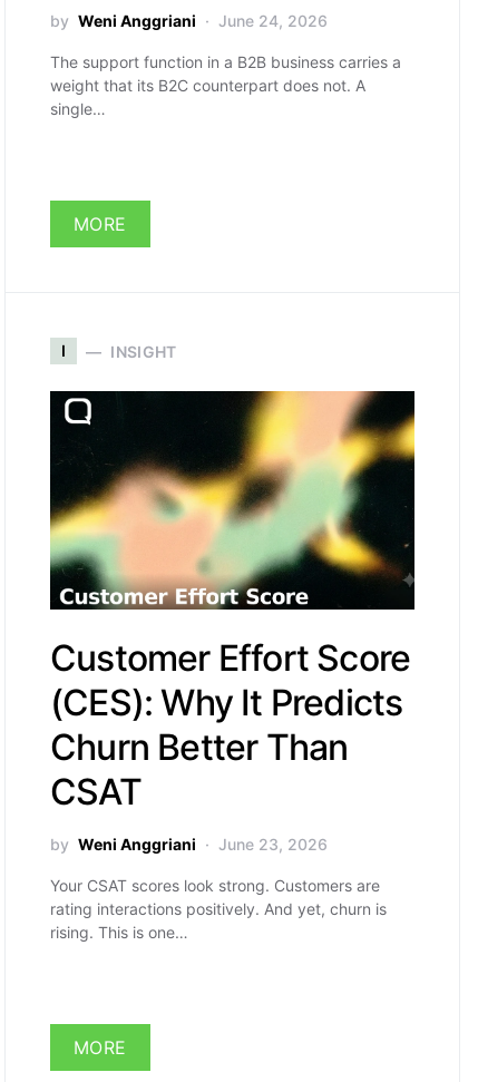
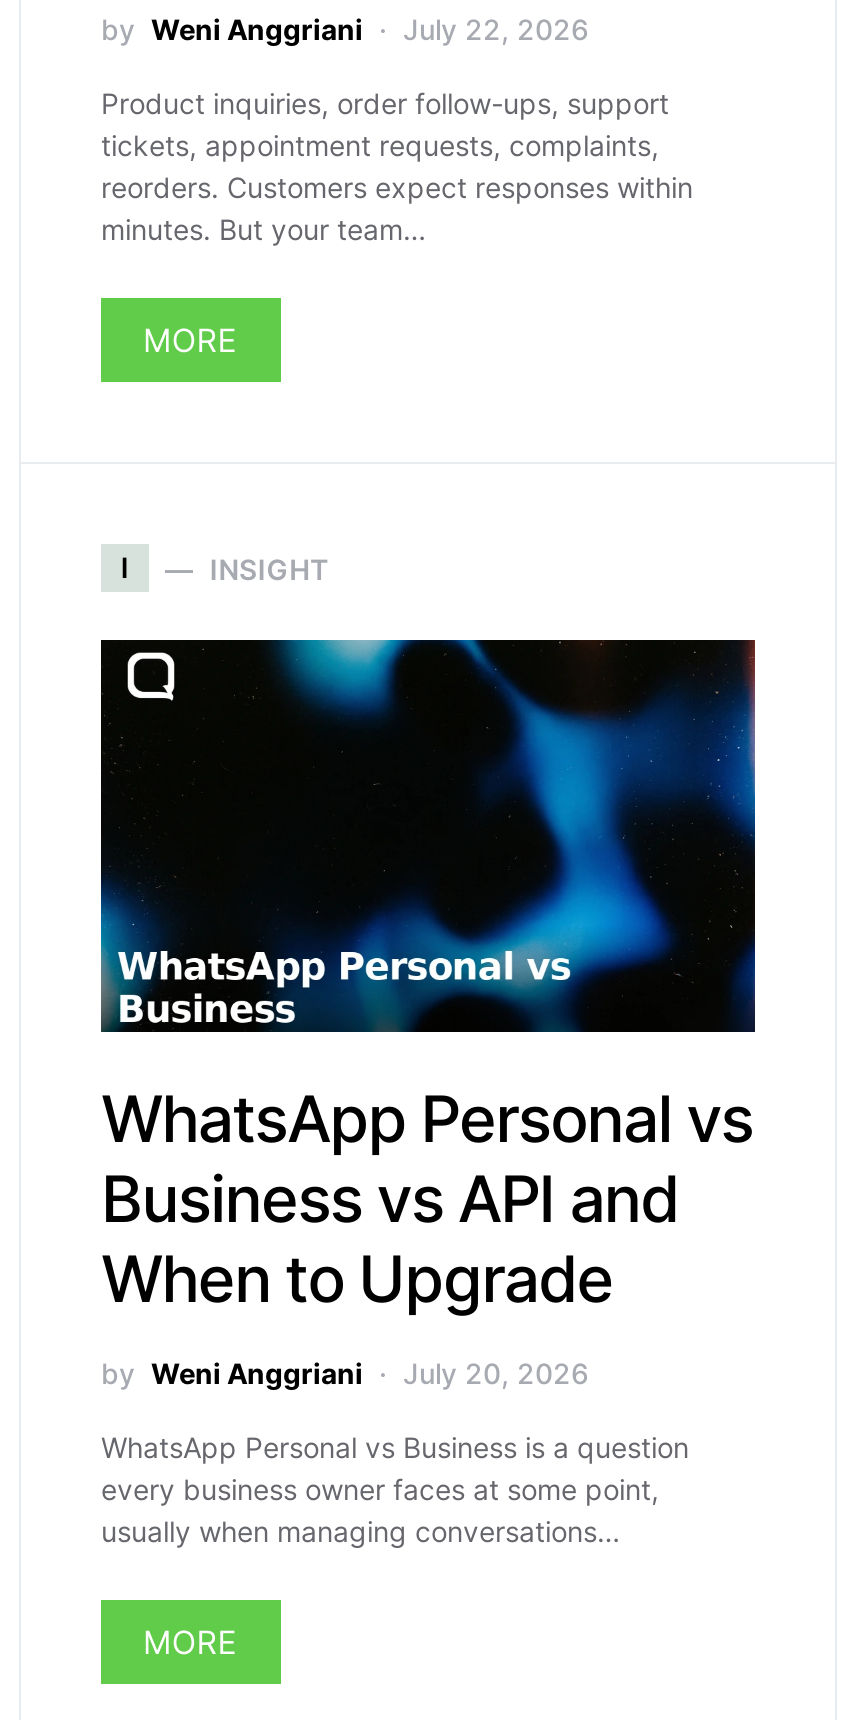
[218,11,328,30] June 24, 2026 -> [403,12,589,46] July 22, 2026
[50,52,401,118] The support function in a B2B business carries a | weight that its B2C counterpart does not. A | single… -> [101,86,693,246] Product inquiries, order follow-ups, support | tickets, appointment requests, complaints, | reorders. Customers expect responses within | minutes. But your team…
[49,390,416,611] [image] -> [99,638,757,986] [image]
[50,636,410,813] Customer Effort Score | (CES): Why It Predicts | Churn Better Than | CSAT -> [101,1080,753,1318] WhatsApp Personal vs | Business vs API and | When to Upgrade
[218,835,328,854] June 23, 2026 -> [403,1356,589,1390] July 20, 2026
[50,876,387,942] Your CSAT scores look strong. Customers are | rating interactions positively. And yet, churn is | rising. This is one… -> [101,1430,689,1548] WhatsApp Personal vs Business is a question | every business owner faces at some point, | usually when managing conversations…

